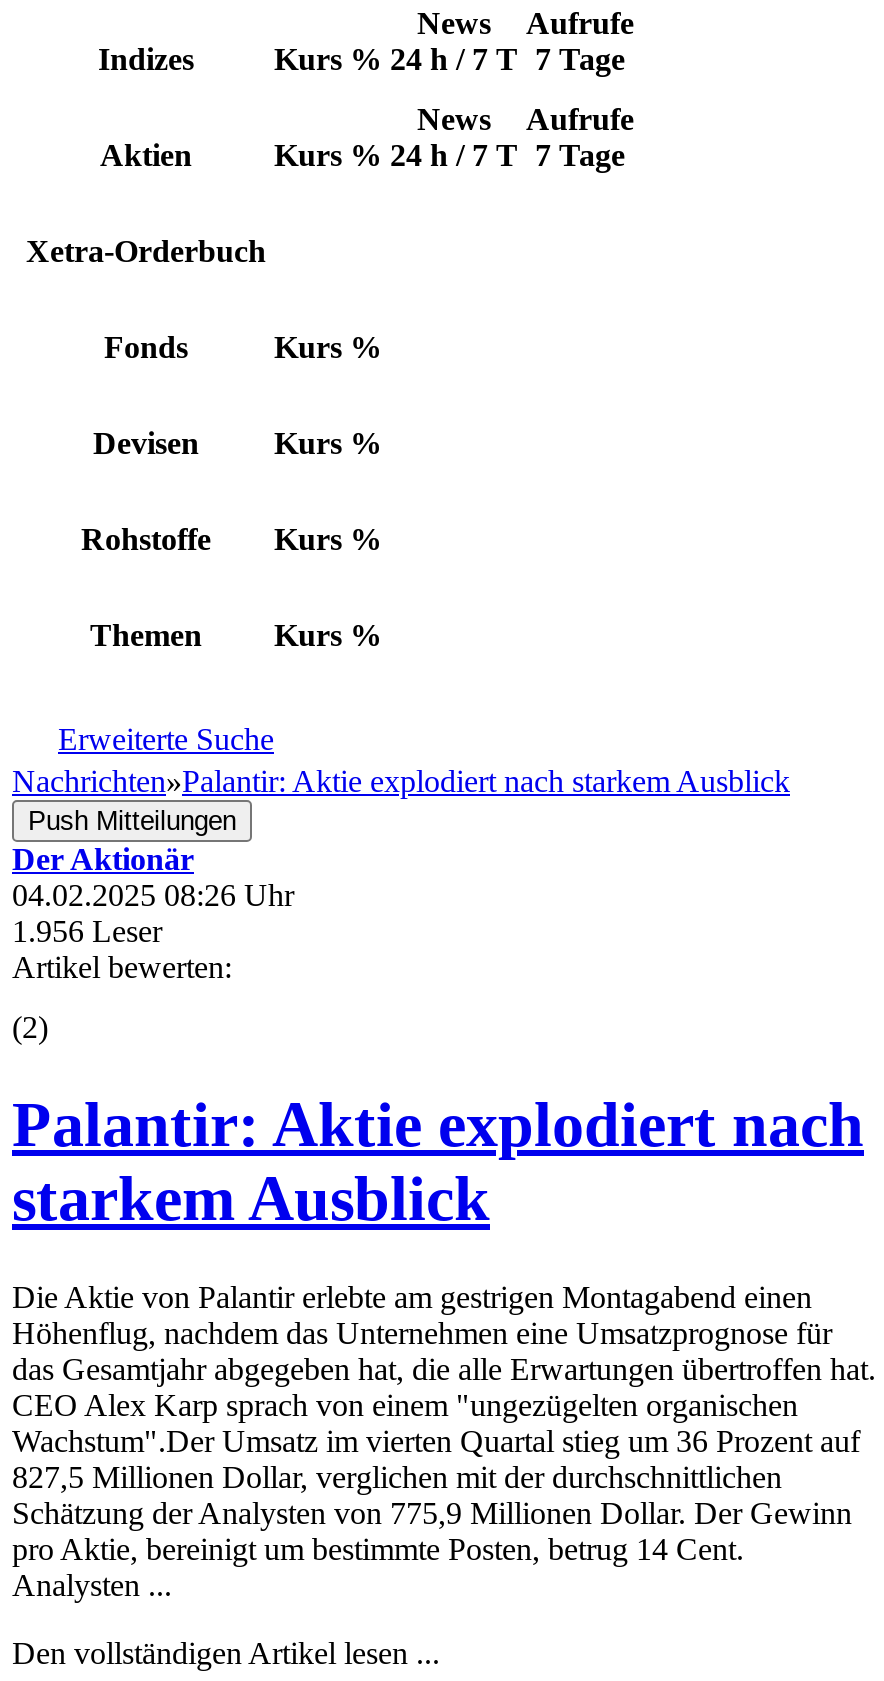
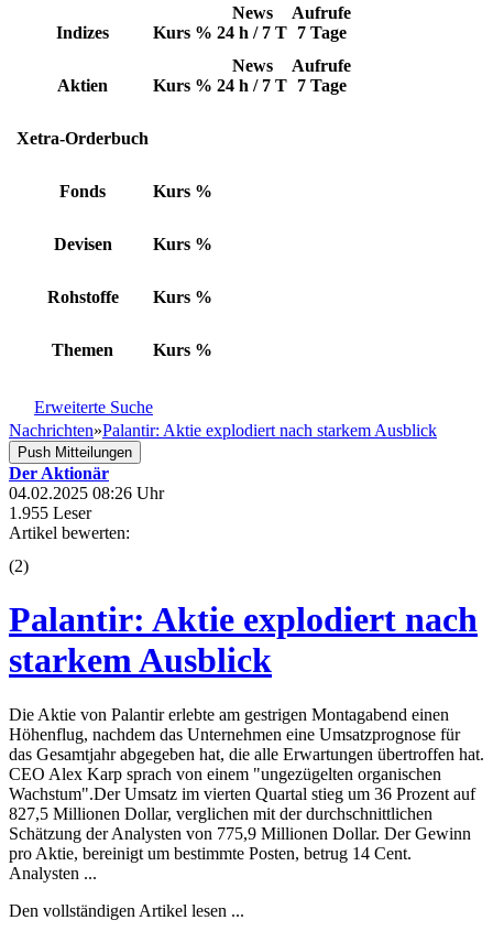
[12,914,162,948] 1.956 Leser -> [9,504,91,522] 1.955 Leser

